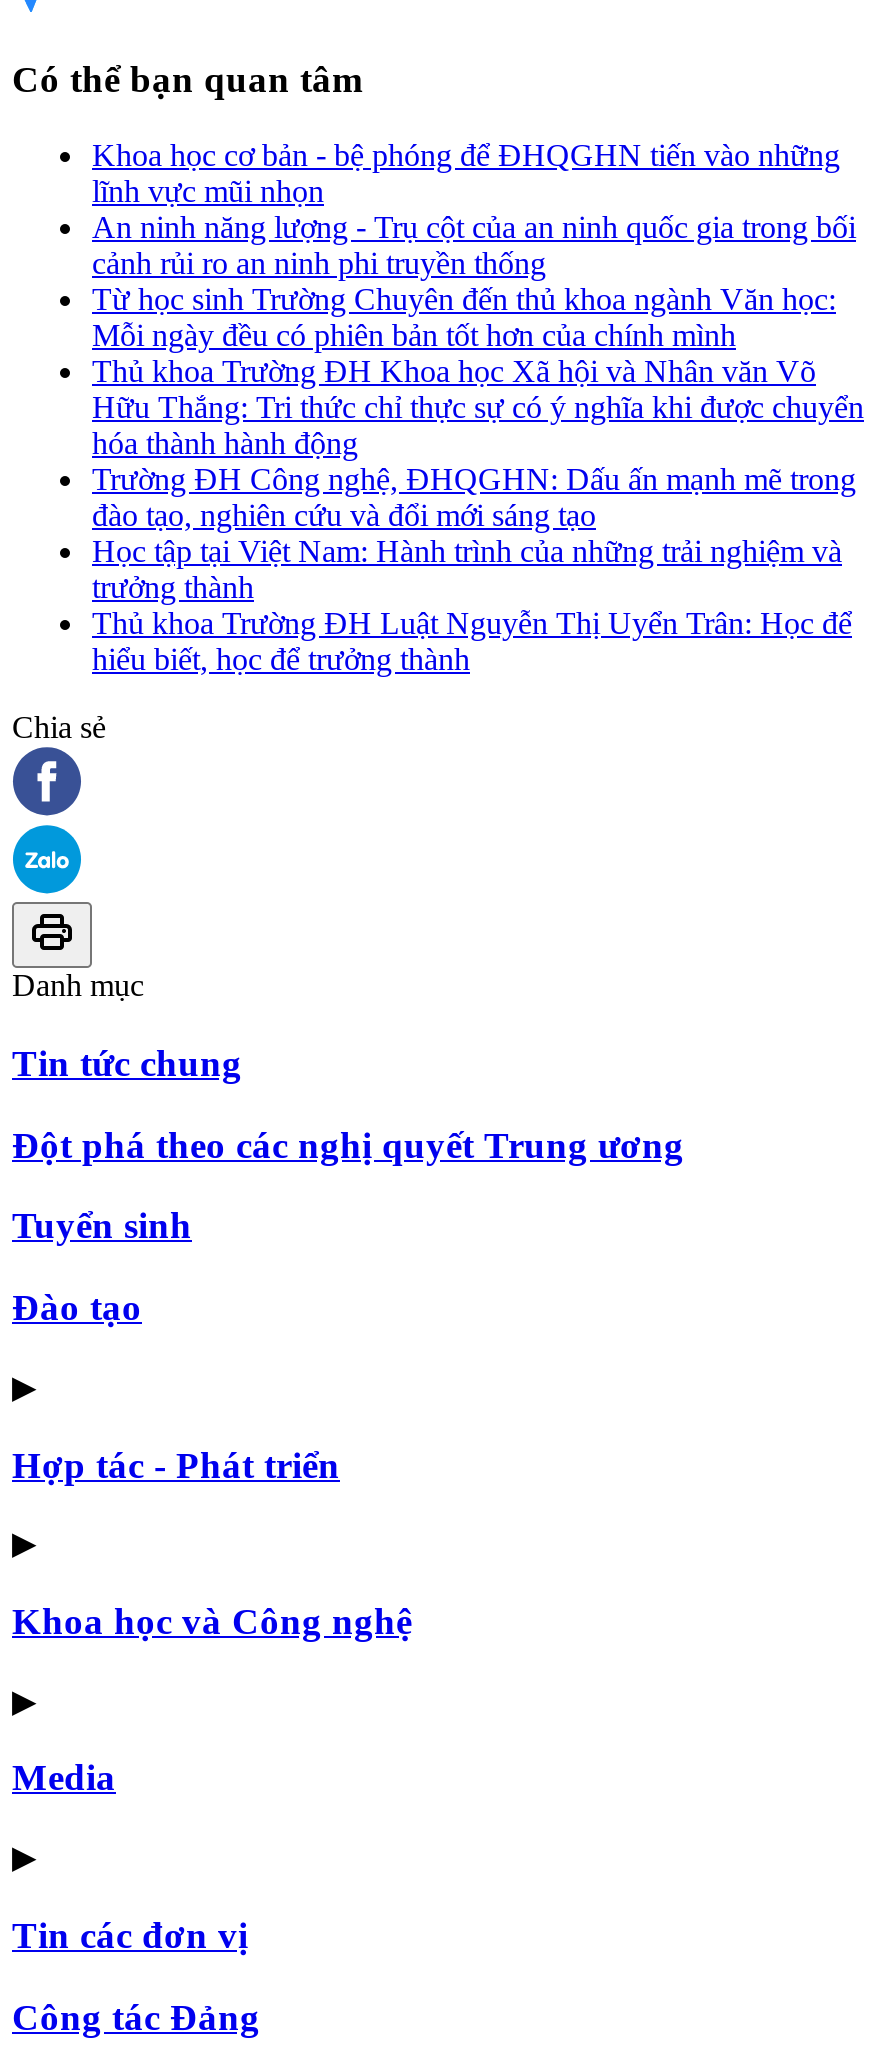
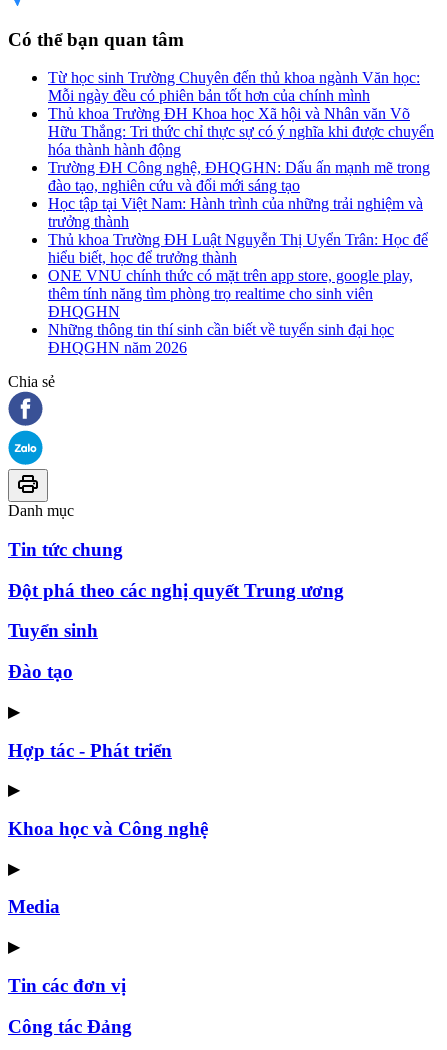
[92,138,856,280] Khoa học cơ bản - bệ phóng để ĐHQGHN tiến vào những | lĩnh vực mũi nhọn | An ninh năng lượng - Trụ cột của an ninh quốc gia trong bối | cảnh rủi ro an ninh phi truyền thống -> none
moved [92,282,864,676] -> [48,69,434,266]: Từ học sinh Trường Chuyên đến thủ khoa ngành Văn học: | Mỗi ngày đều có phiên bản tốt hơn của chính mình | Thủ khoa Trường ĐH Khoa học Xã hội và Nhân văn Võ | ... | Thủ khoa Trường ĐH Luật Nguyễn Thị Uyển Trân: Học để | hiểu biết, học để trưởng thành
none -> [48,267,413,356] ONE VNU chính thức có mặt trên app store, google play, | thêm tính năng tìm phòng trọ realtime cho sinh viên | ĐHQGHN | Những thông tin thí sinh cần biết về tuyển sinh đại học | ĐHQGHN năm 2026

